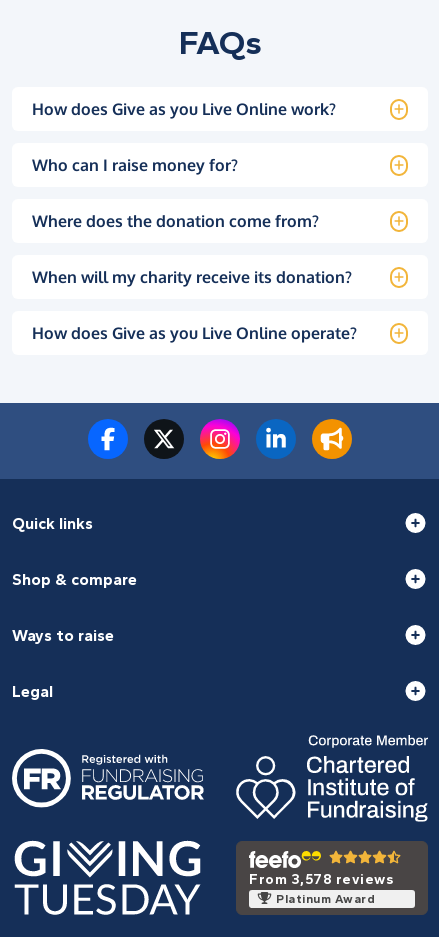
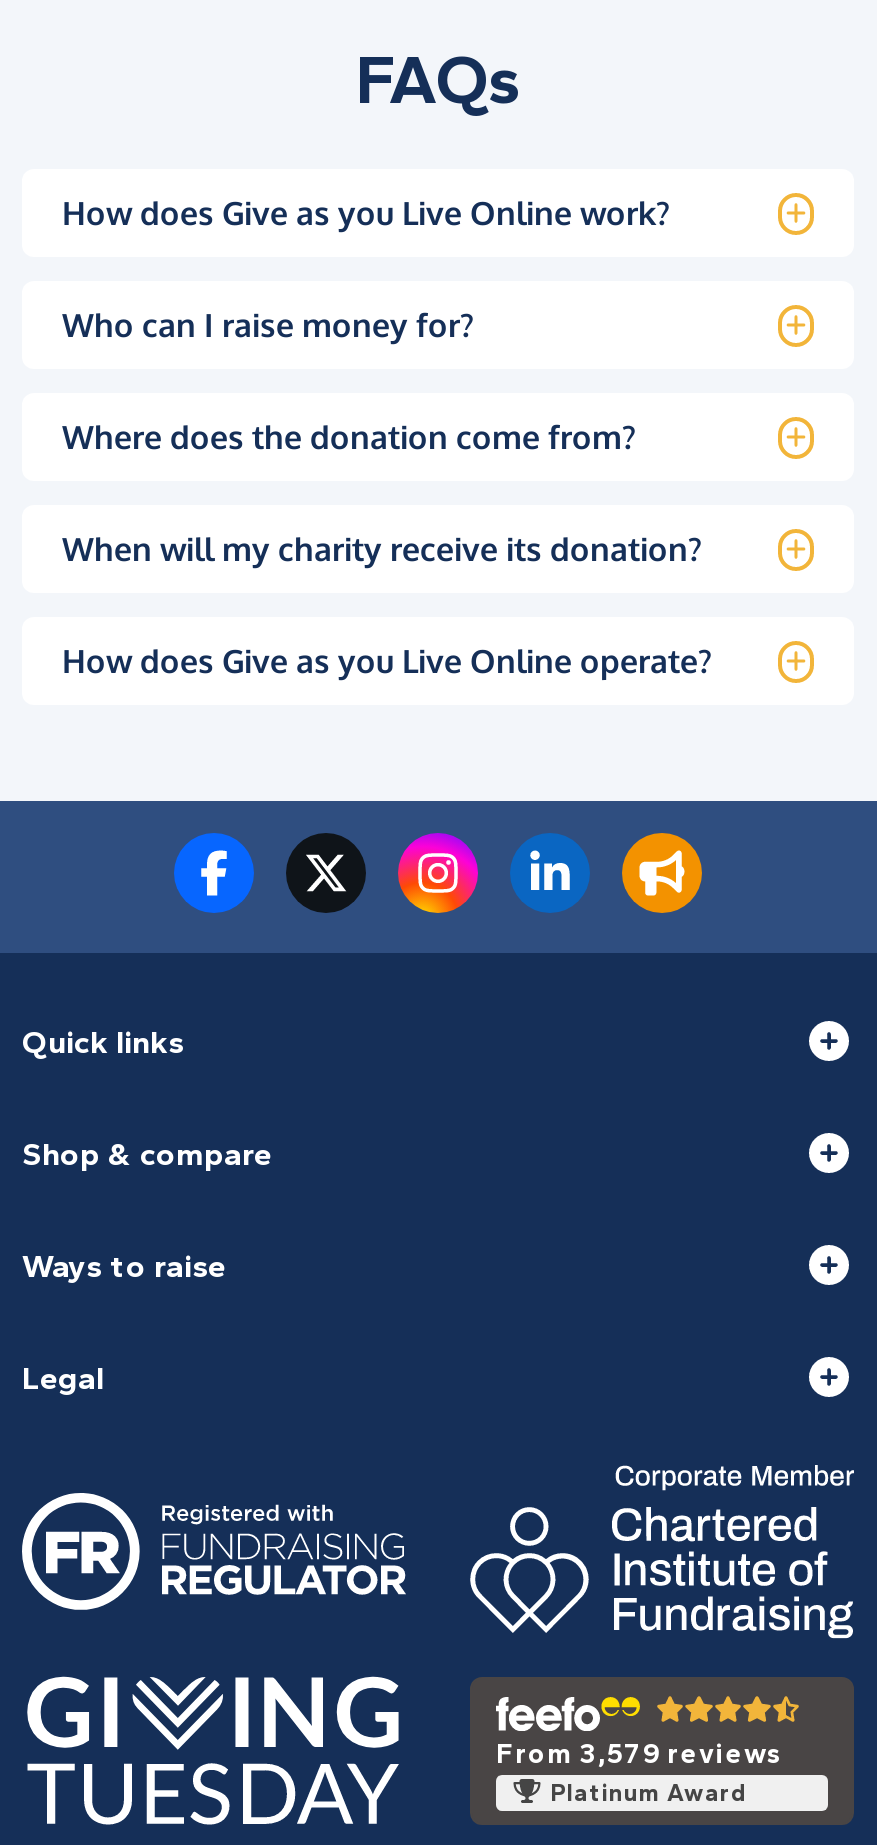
[249,870,393,887] From 3,578 reviews -> [496,1736,782,1770] From 3,579 reviews

